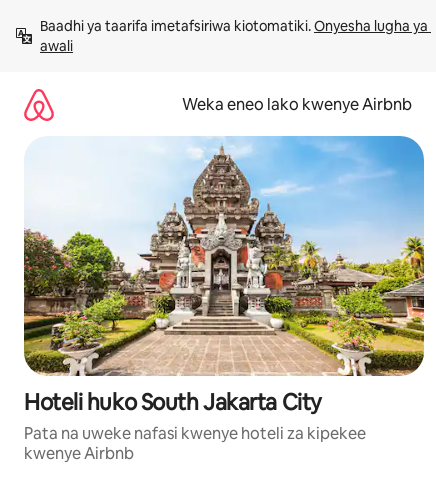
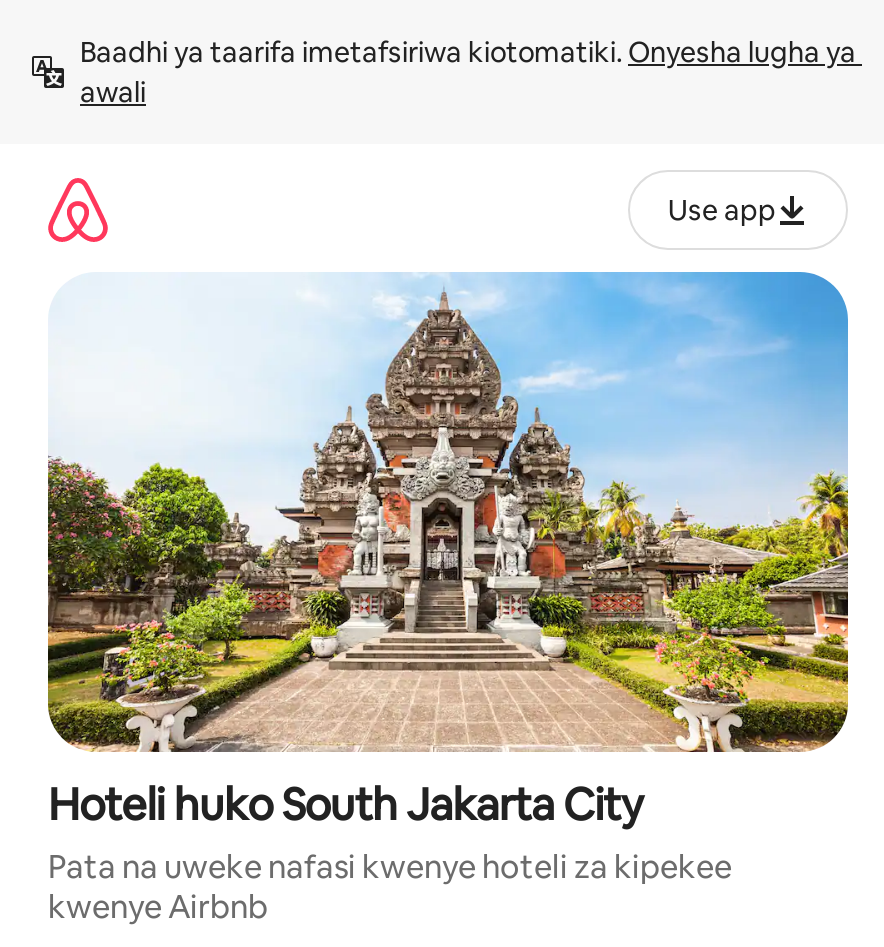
[182,93,412,114] Weka eneo lako kwenye Airbnb -> [668,191,776,227] Use app

